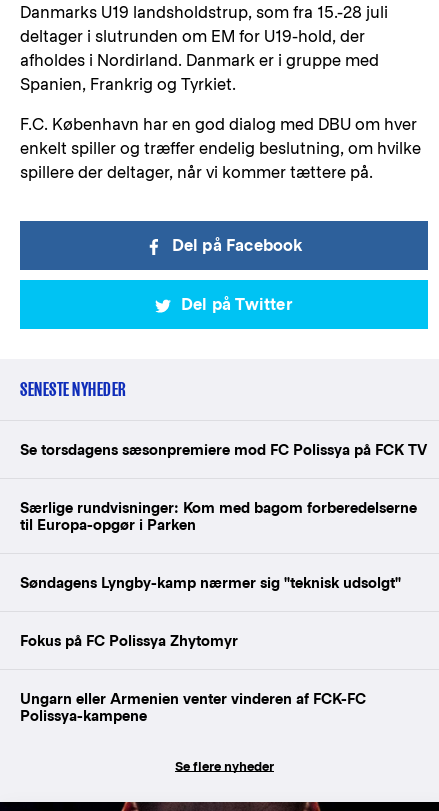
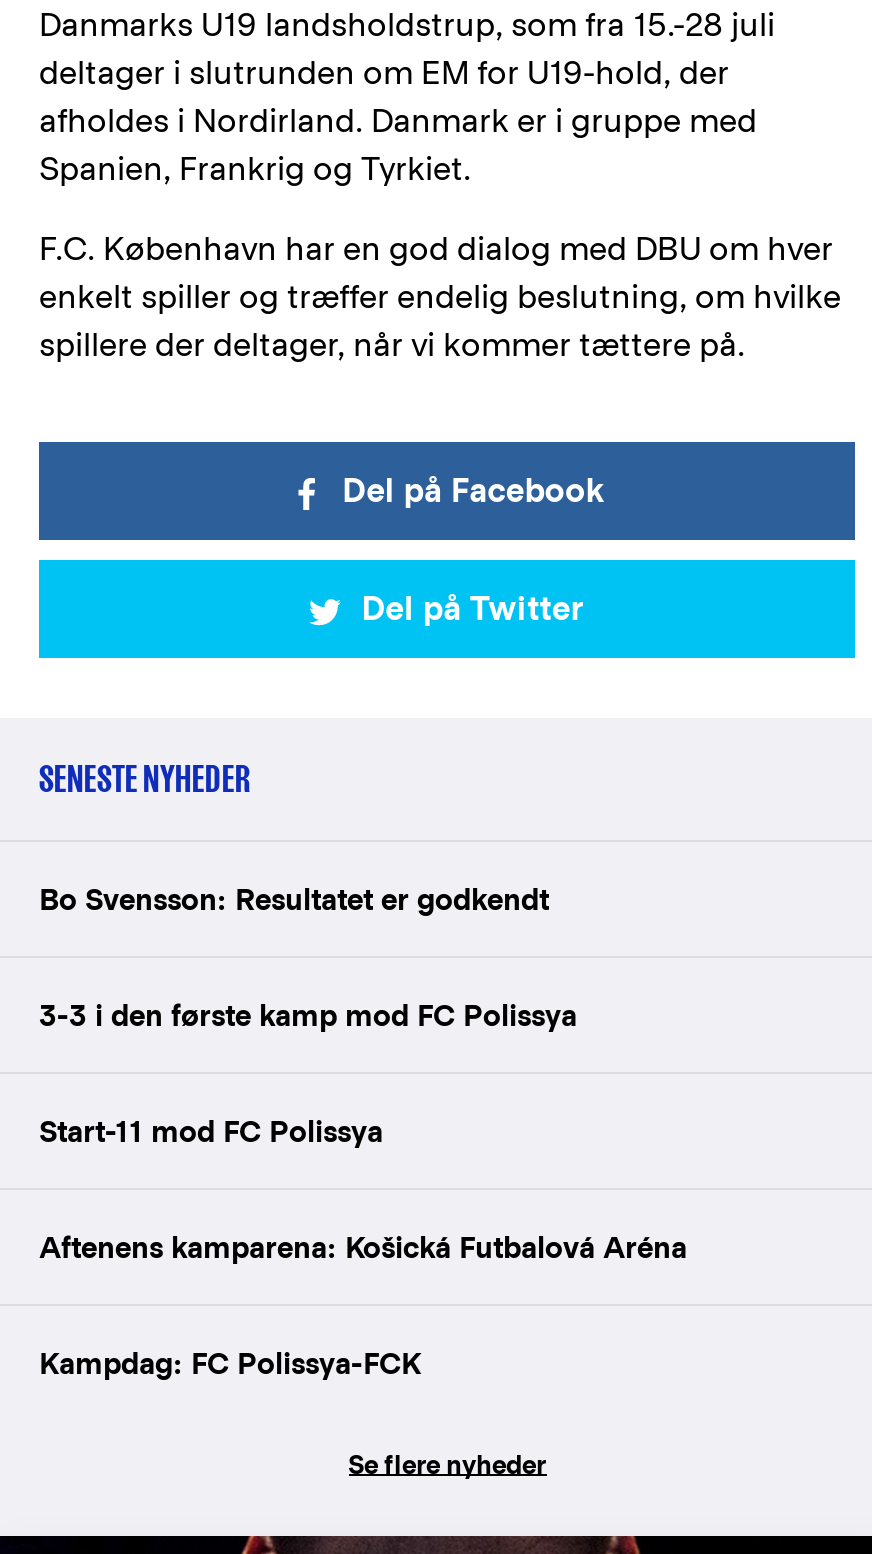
[20,441,427,458] Se torsdagens sæsonpremiere mod FC Polissya på FCK TV -> [39,882,549,916] Bo Svensson: Resultatet er godkendt
[20,499,417,533] Særlige rundvisninger: Kom med bagom forberedelserne | til Europa-opgør i Parken -> [39,998,577,1032] 3-3 i den første kamp mod FC Polissya
[20,574,401,591] Søndagens Lyngby-kamp nærmer sig "teknisk udsolgt" -> [39,1114,383,1148] Start-11 mod FC Polissya
[20,632,238,649] Fokus på FC Polissya Zhytomyr -> [39,1230,687,1264] Aftenens kamparena: Košická Futbalová Aréna
[20,690,366,724] Ungarn eller Armenien venter vinderen af FCK-FC | Polissya-kampene -> [39,1346,421,1380] Kampdag: FC Polissya-FCK

